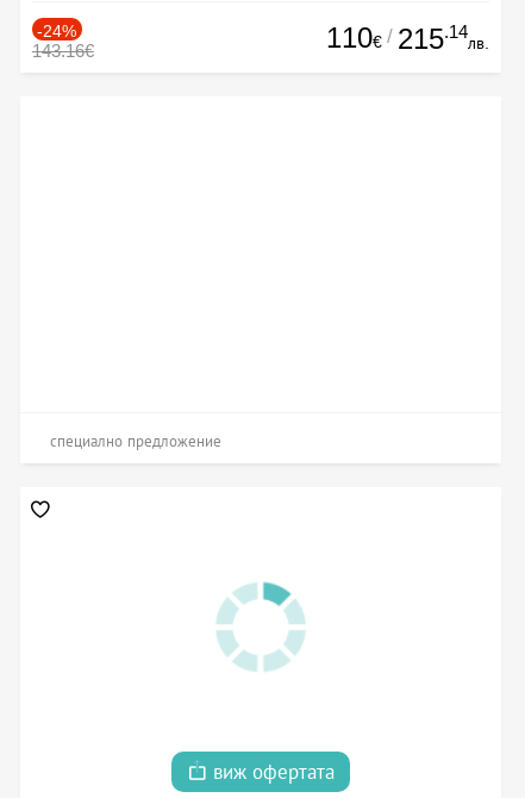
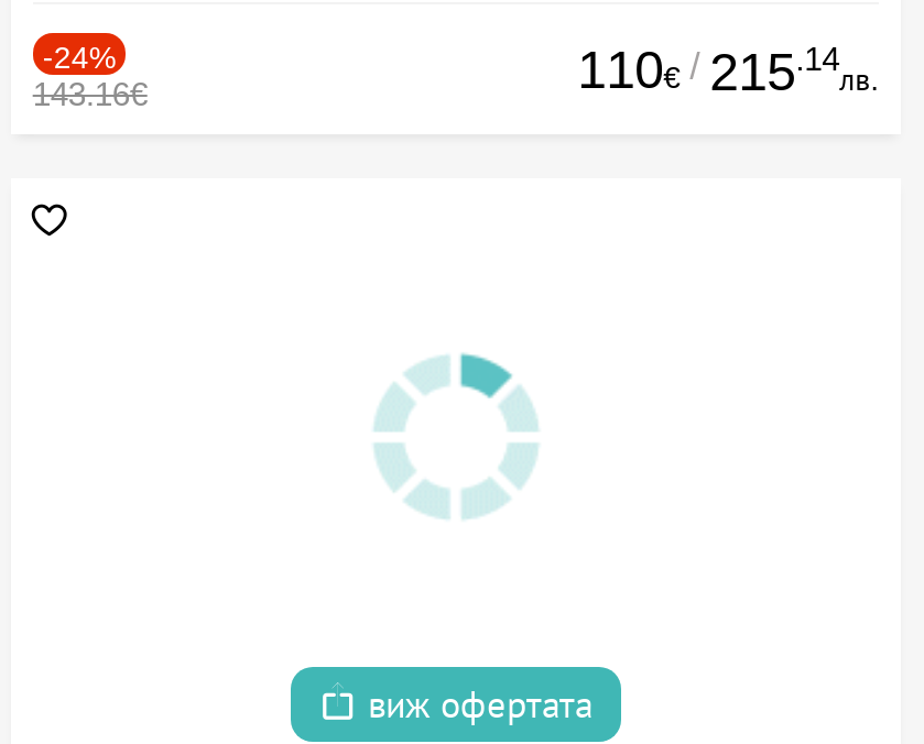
[50,432,222,450] специално предложение -> none

